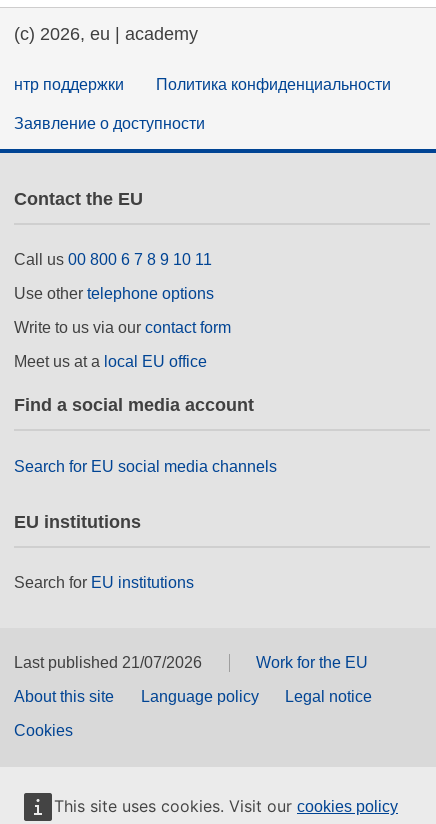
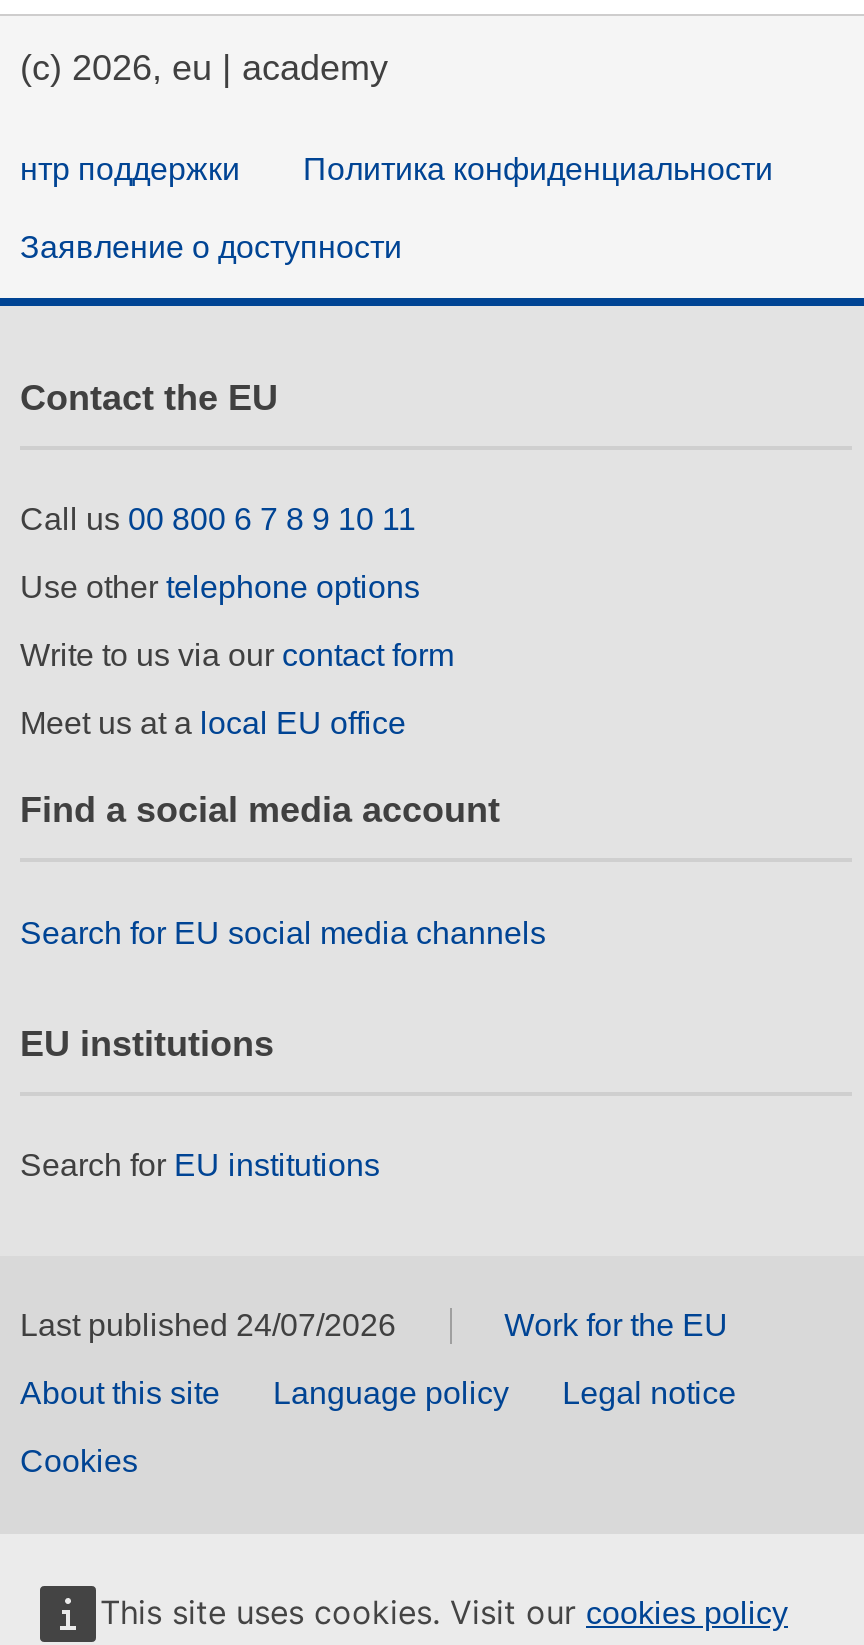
[14,654,202,671] Last published 21/07/2026 -> [20,1309,396,1343] Last published 24/07/2026

